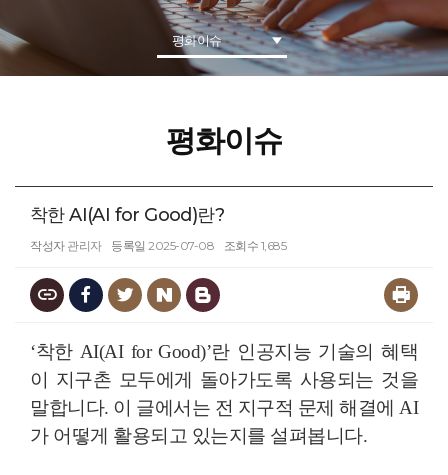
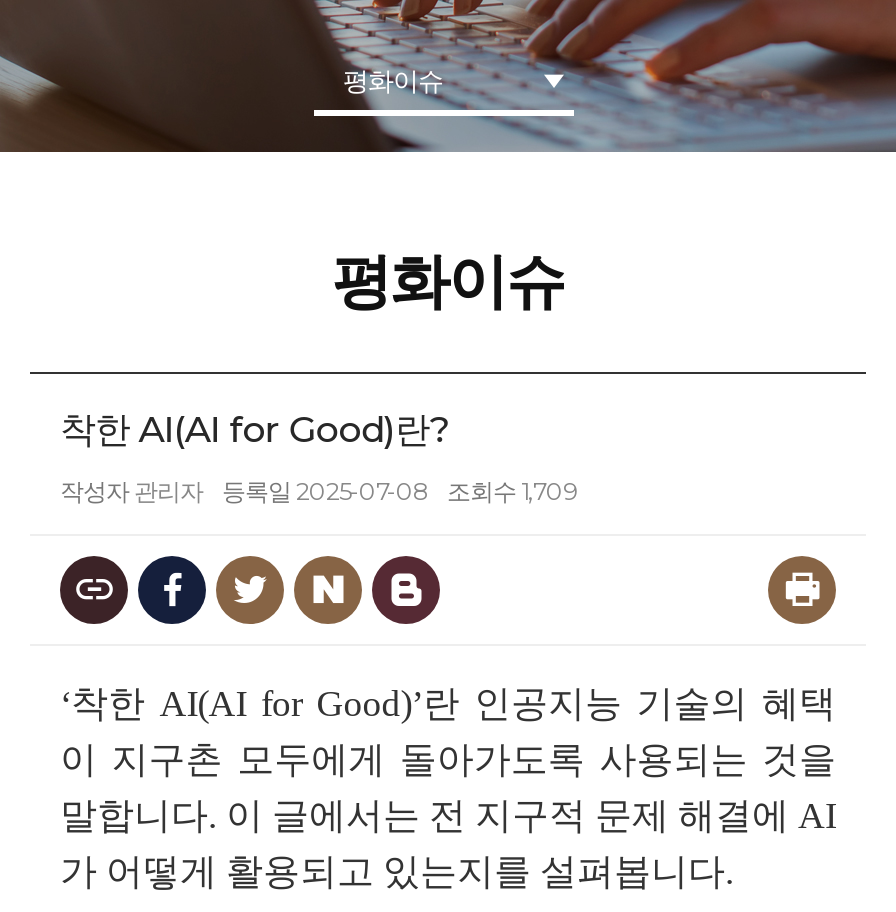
[30,238,286,253] 작성자 관리자 등록일 2025-07-08 조회수 1,685 -> [60,475,576,505] 작성자 관리자 등록일 2025-07-08 조회수 1,709

